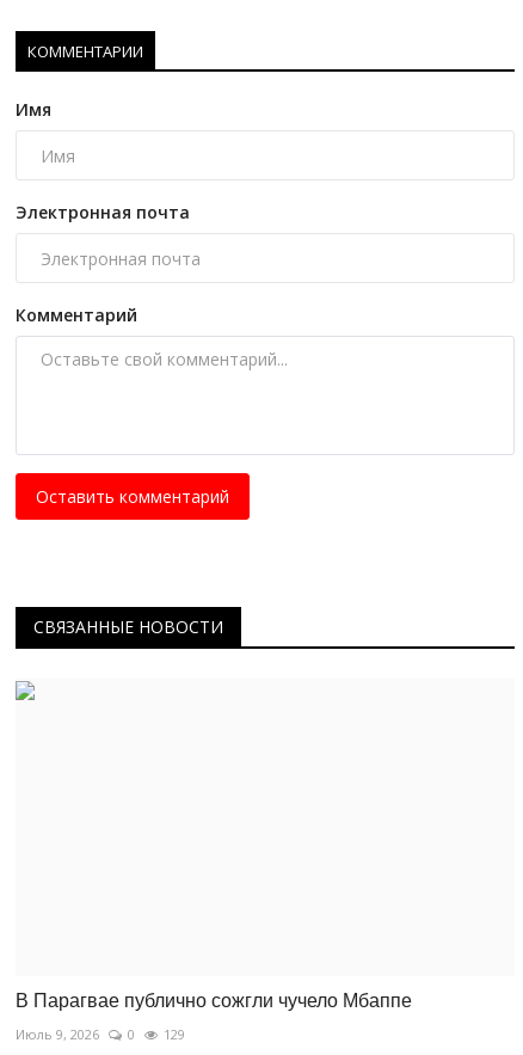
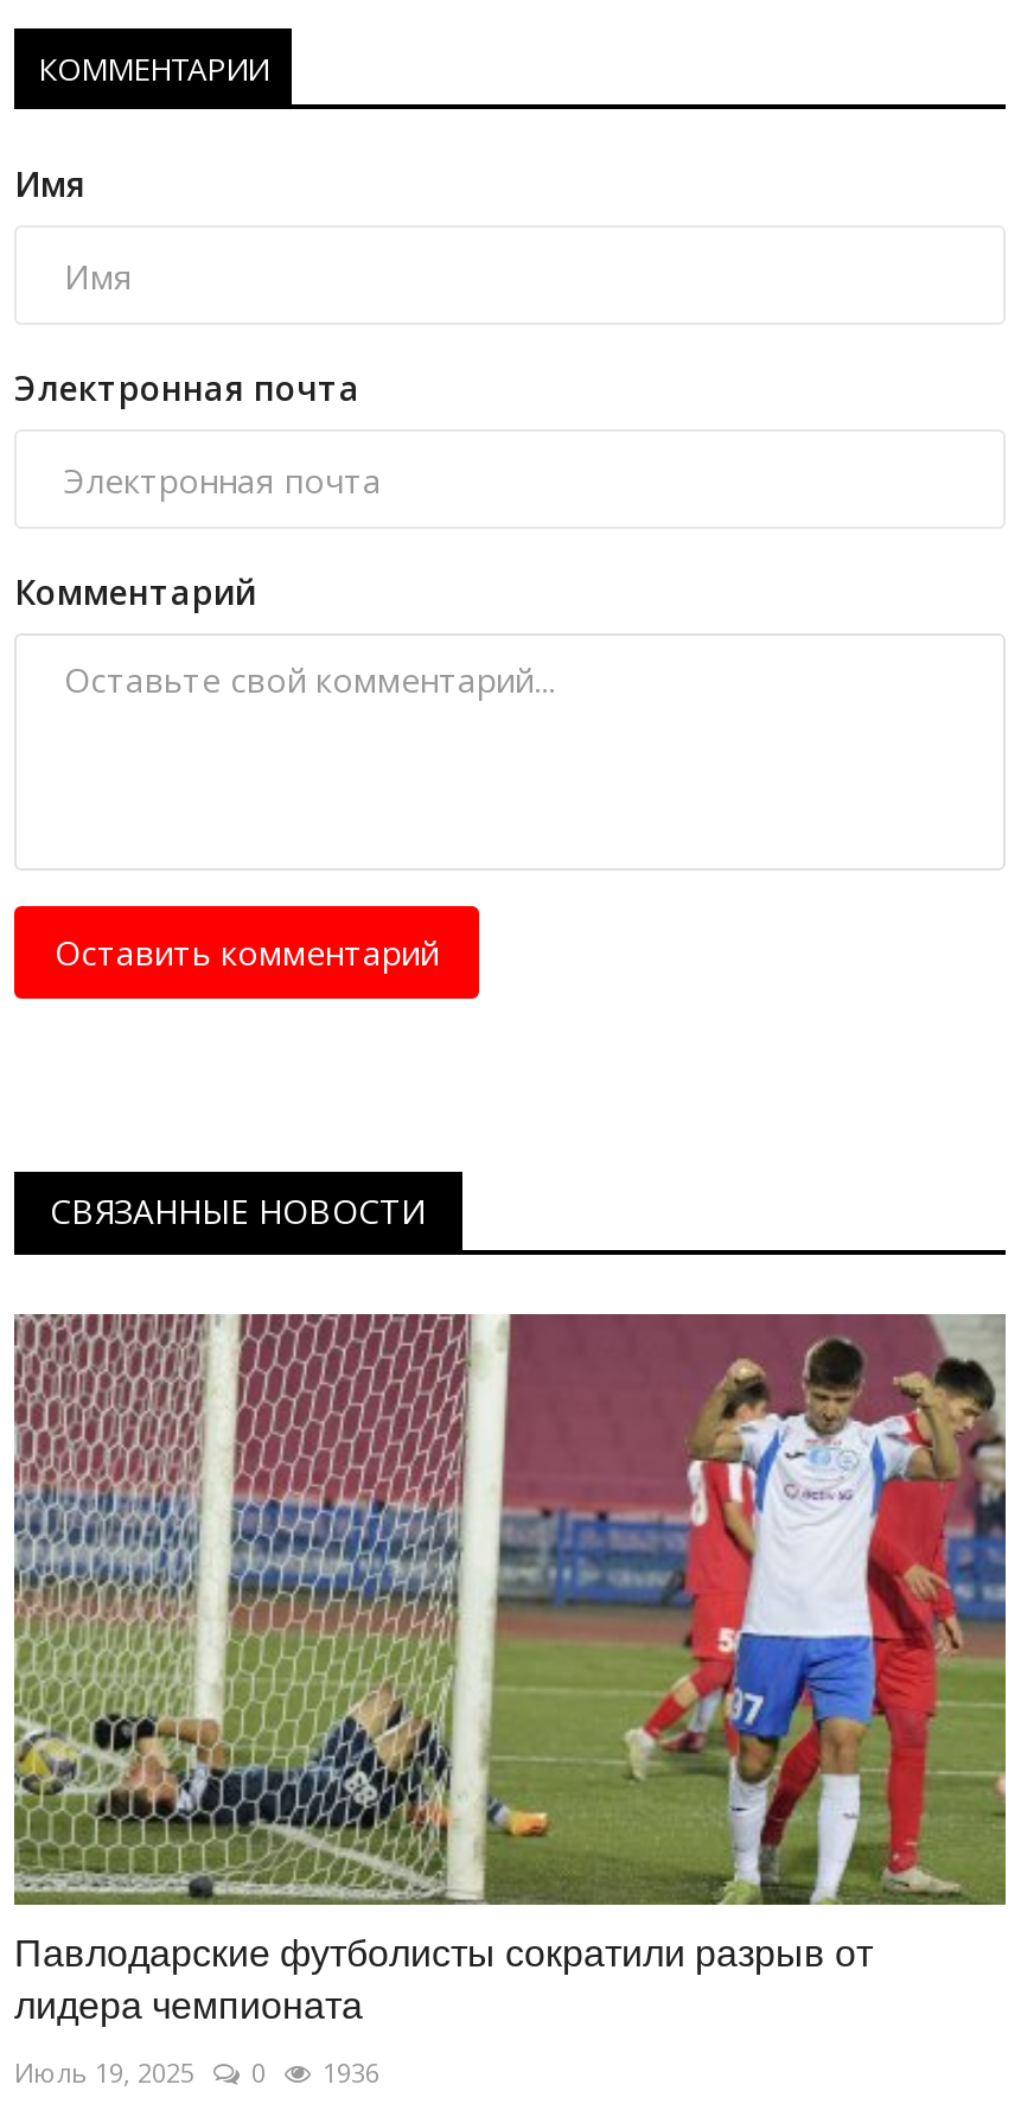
none -> [12,1312,1008,1907] [image]
[16,990,412,1011] В Парагвае публично сожгли чучело Мбаппе -> [14,1933,873,2026] Павлодарские футболисты сократили разрыв от | лидера чемпионата
[16,1025,99,1043] Июль 9, 2026 -> [14,2054,194,2090] Июль 19, 2025
[164,1025,185,1043] 129 -> [323,2054,379,2090] 1936

